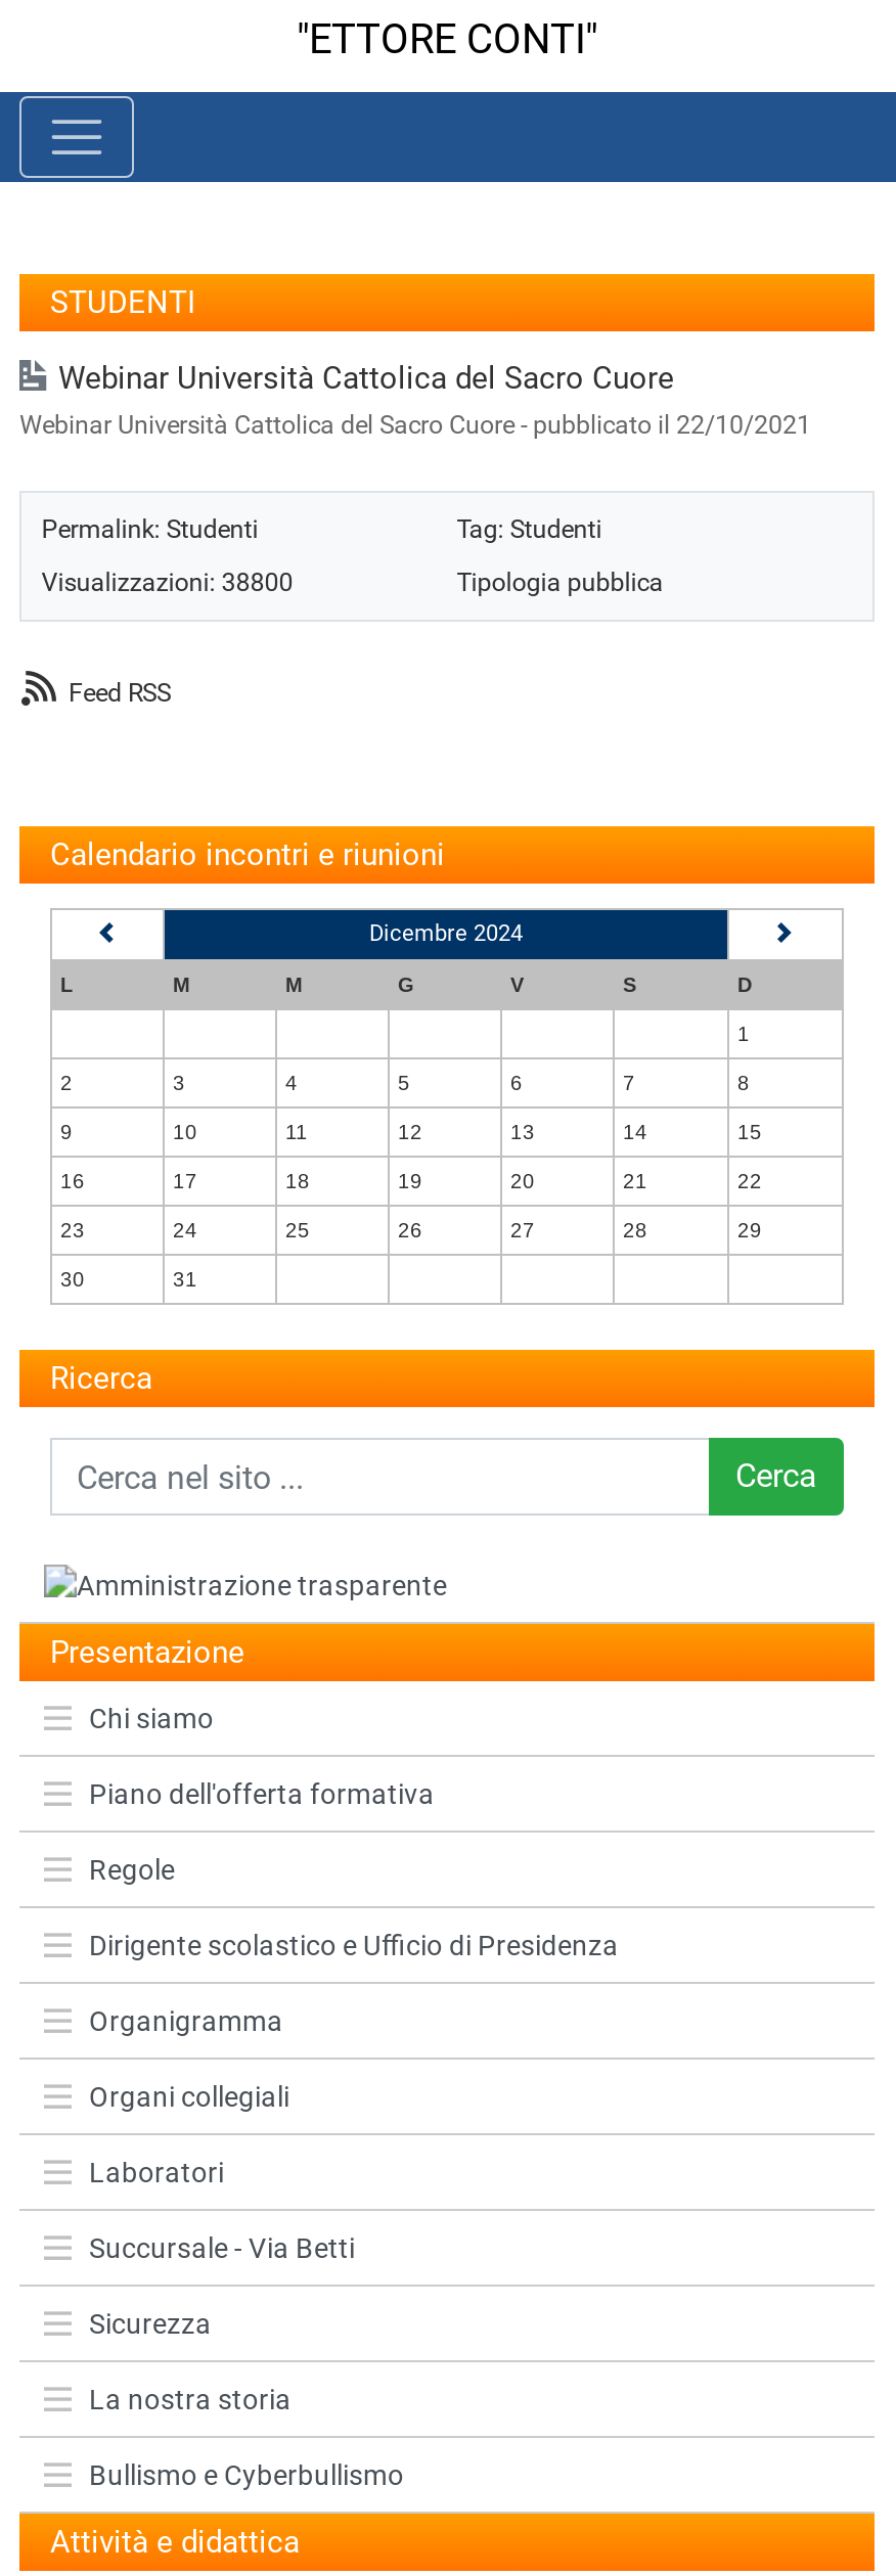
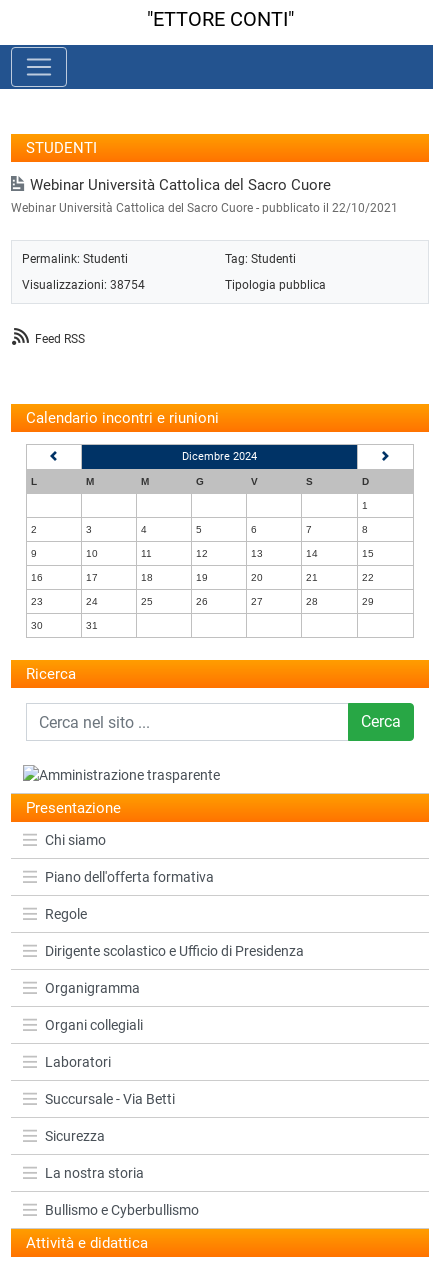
[42,567,293,597] Visualizzazioni: 38800 -> [22,277,145,292] Visualizzazioni: 38754

